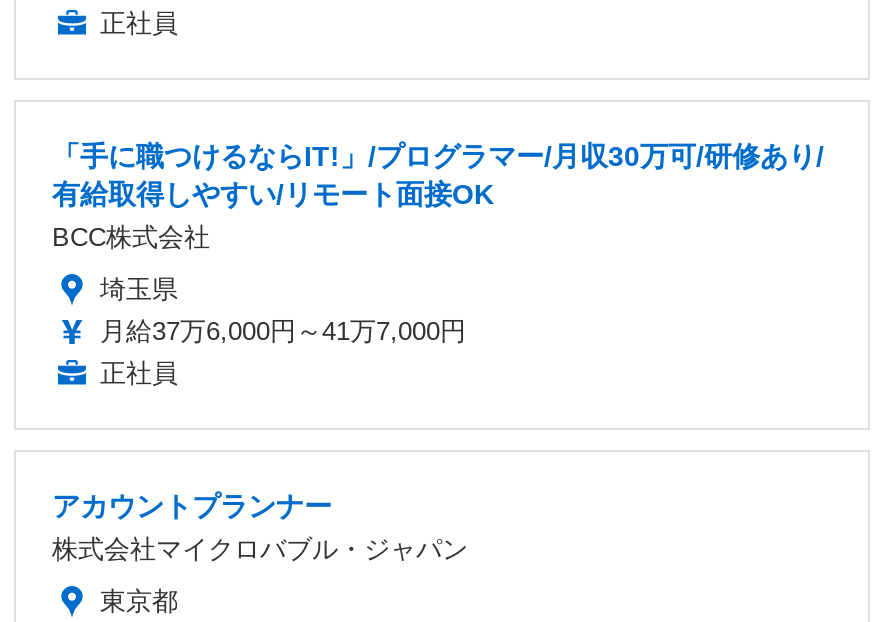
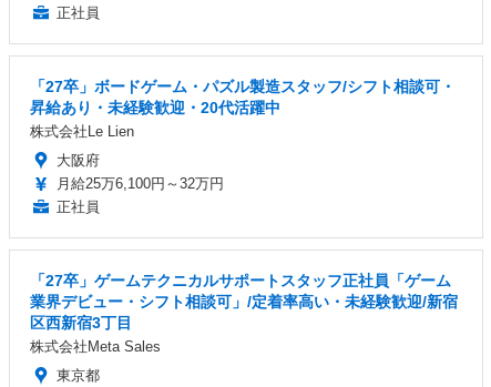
[52,139,824,251] 「手に職つけるならIT!」/プログラマー/月収30万可/研修あり/ | 有給取得しやすい/リモート面接OK | BCC株式会社 -> [30,77,456,139] 「27卒」ボードゲーム・パズル製造スタッフ/シフト相談可・ | 昇給あり・未経験歓迎・20代活躍中 | 株式会社Le Lien
[100,273,466,345] 埼玉県 | 月給37万6,000円～41万7,000円 -> [57,151,224,191] 大阪府 | 月給25万6,100円～32万円
[52,489,468,563] アカウントプランナー | 株式会社マイクロバブル・ジャパン -> [30,271,458,354] 「27卒」ゲームテクニカルサポートスタッフ正社員「ゲーム | 業界デビュー・シフト相談可」/定着率高い・未経験歓迎/新宿 | 区西新宿3丁目 | 株式会社Meta Sales

